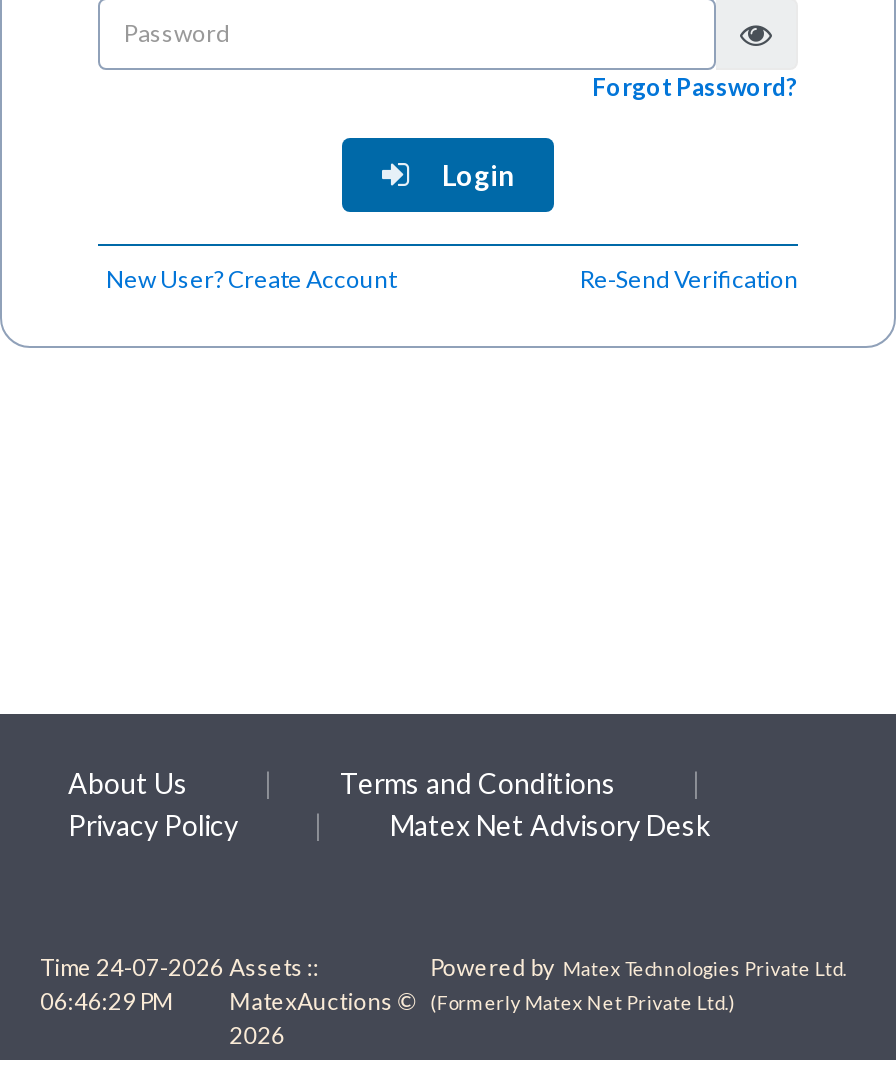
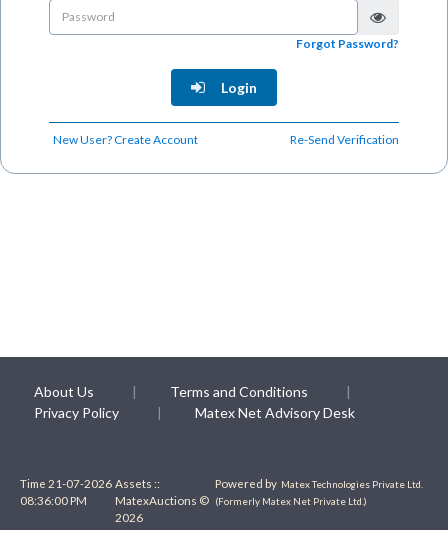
[40,952,319,980] Time 24-07-2026 Assets :: -> [20,476,160,490] Time 21-07-2026 Assets ::
[40,986,734,1014] 06:46:29 PM MatexAuctions © (Formerly Matex Net Private Ltd.) -> [20,493,367,507] 08:36:00 PM MatexAuctions © (Formerly Matex Net Private Ltd.)

